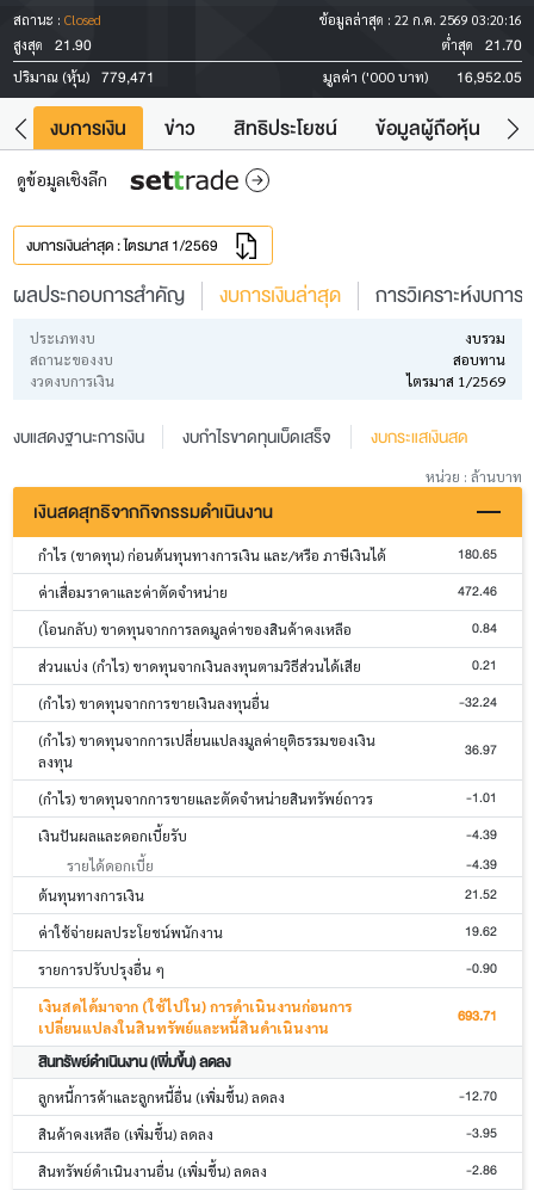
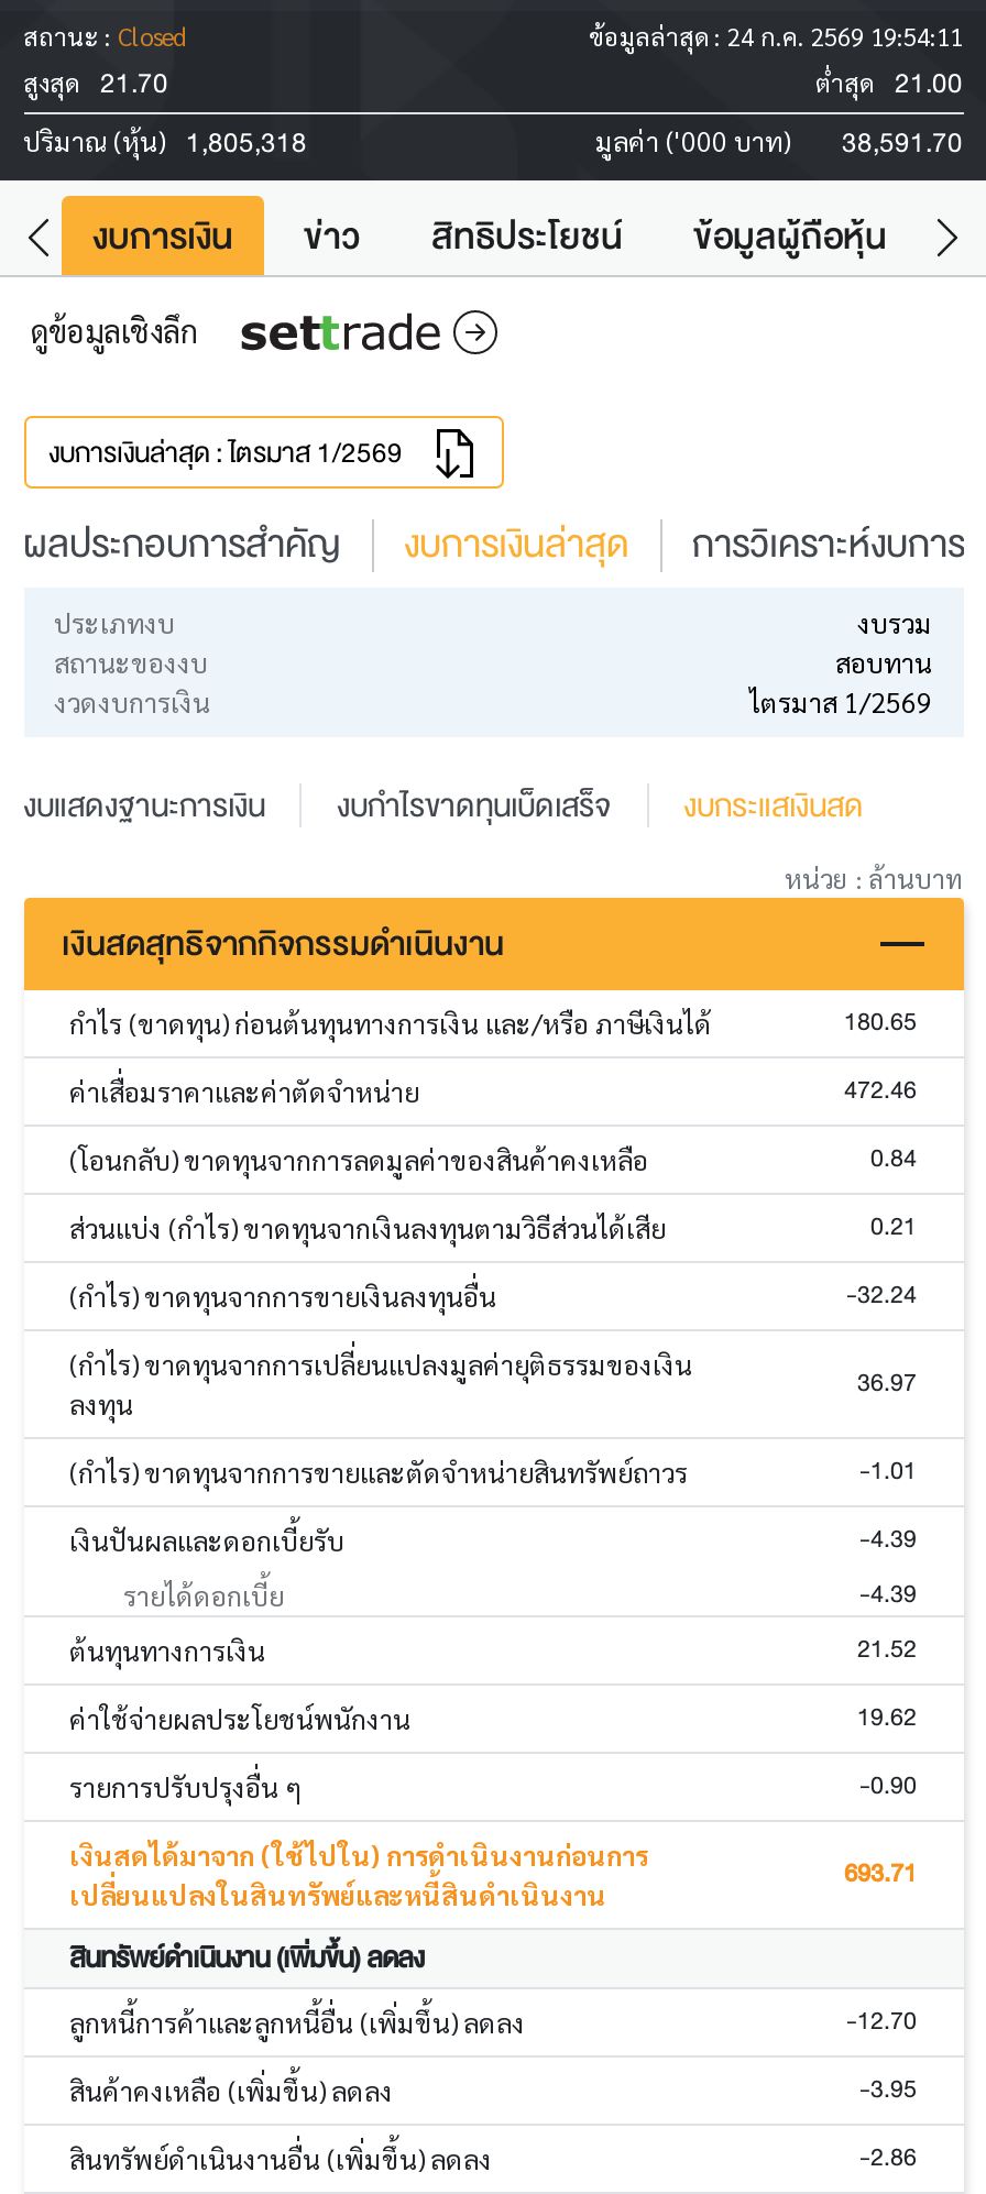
[319,11,521,29] ข้อมูลล่าสุด : 22 ก.ค. 2569 03:20:16 -> [589,20,963,53] ข้อมูลล่าสุด : 24 ก.ค. 2569 19:54:11
[13,32,91,57] สูงสุด 21.90 -> [23,59,168,106] สูงสุด 21.70
[442,32,521,57] ต่ำสุด 21.70 -> [815,59,963,106] ต่ำสุด 21.00
[13,64,154,90] ปริมาณ (หุ้น) 779,471 -> [23,119,307,165] ปริมาณ (หุ้น) 1,805,318
[322,64,521,90] มูลค่า ('000 บาท) 16,952.05 -> [595,119,963,165] มูลค่า ('000 บาท) 38,591.70

